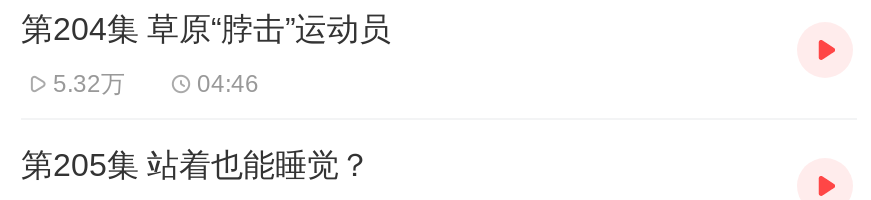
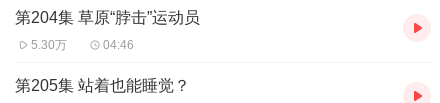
[53,70,125,98] 5.32万 -> [31,38,67,52] 5.30万

